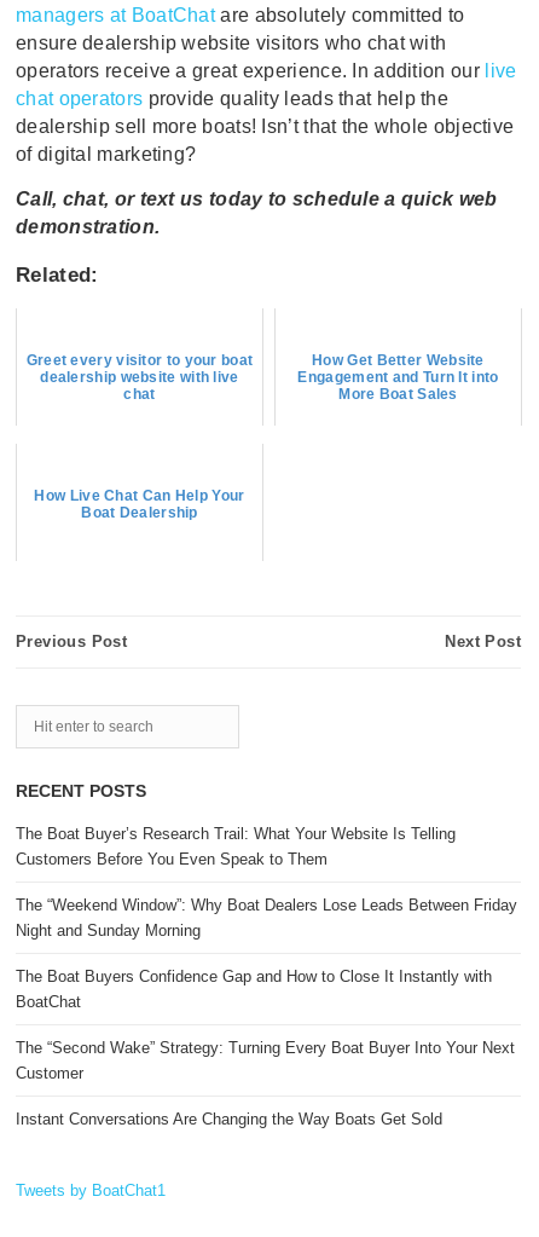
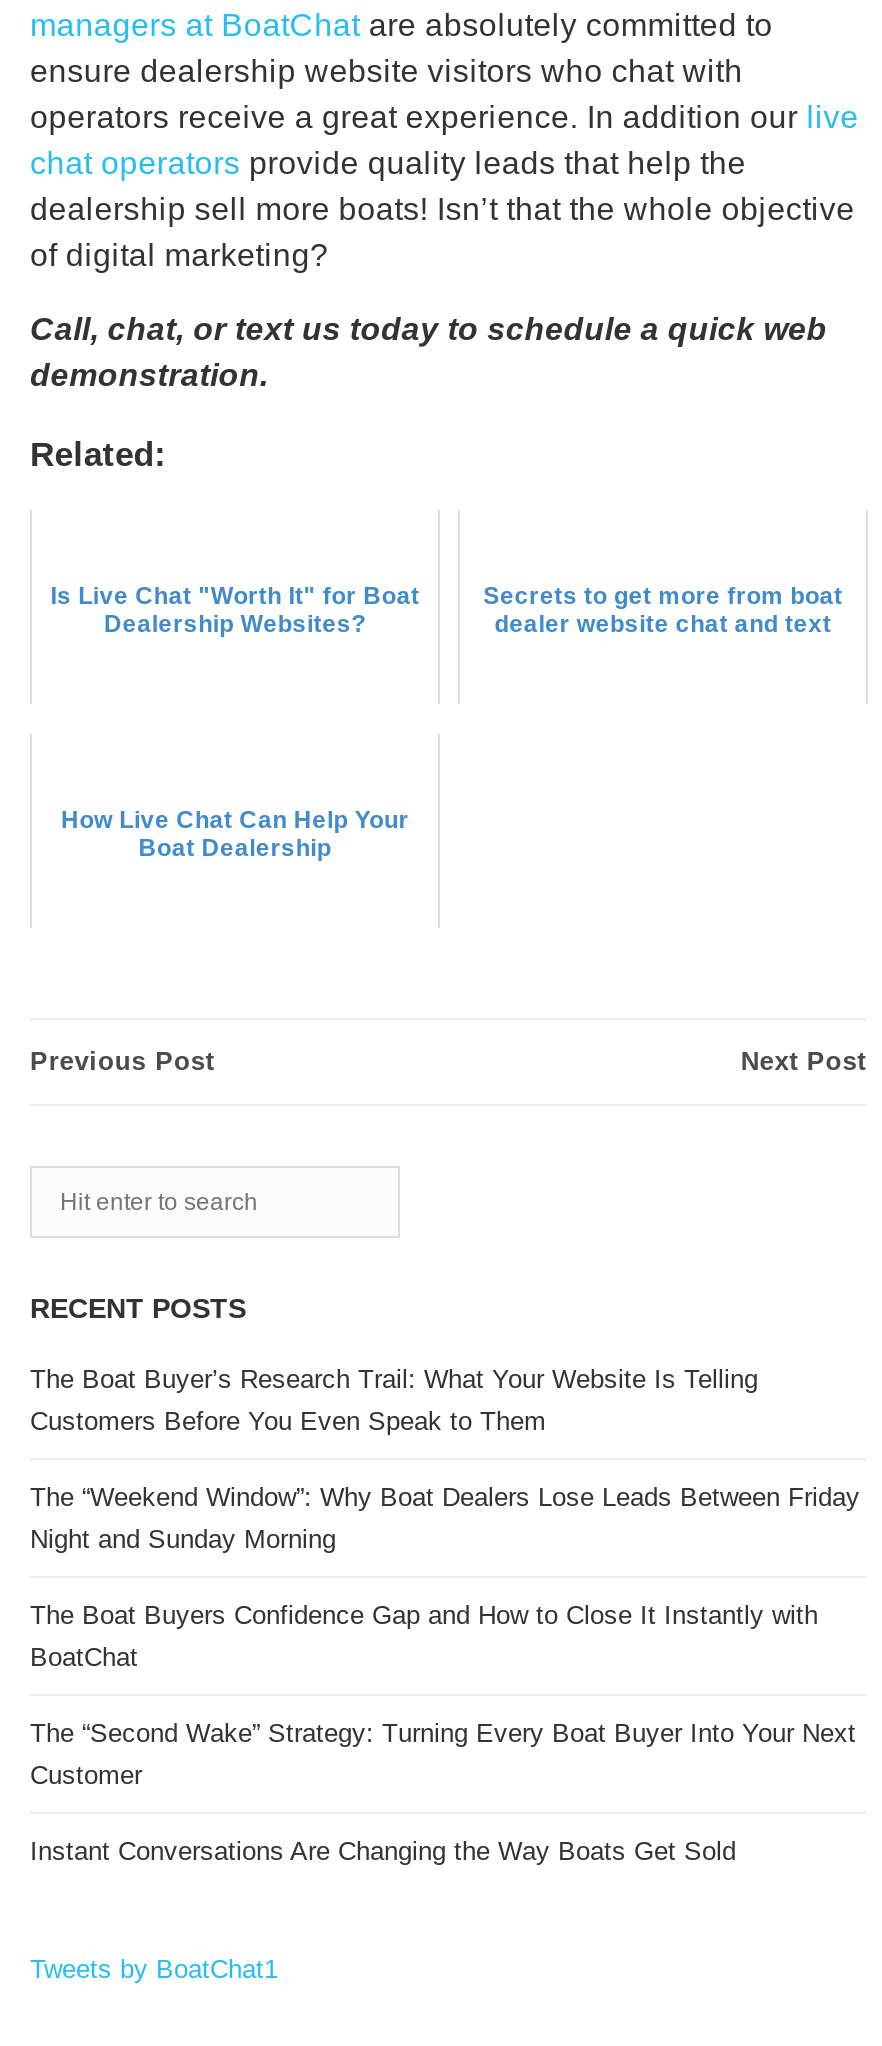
[26,352,253,402] Greet every visitor to your boat | dealership website with live | chat -> [50,582,420,638] Is Live Chat "Worth It" for Boat | Dealership Websites?
[298,352,499,402] How Get Better Website | Engagement and Turn It into | More Boat Sales -> [483,582,843,638] Secrets to get more from boat | dealer website chat and text

